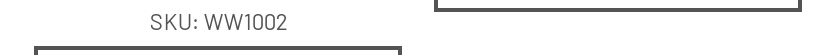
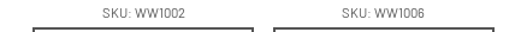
none -> [342,5,425,20] SKU: WW1006

